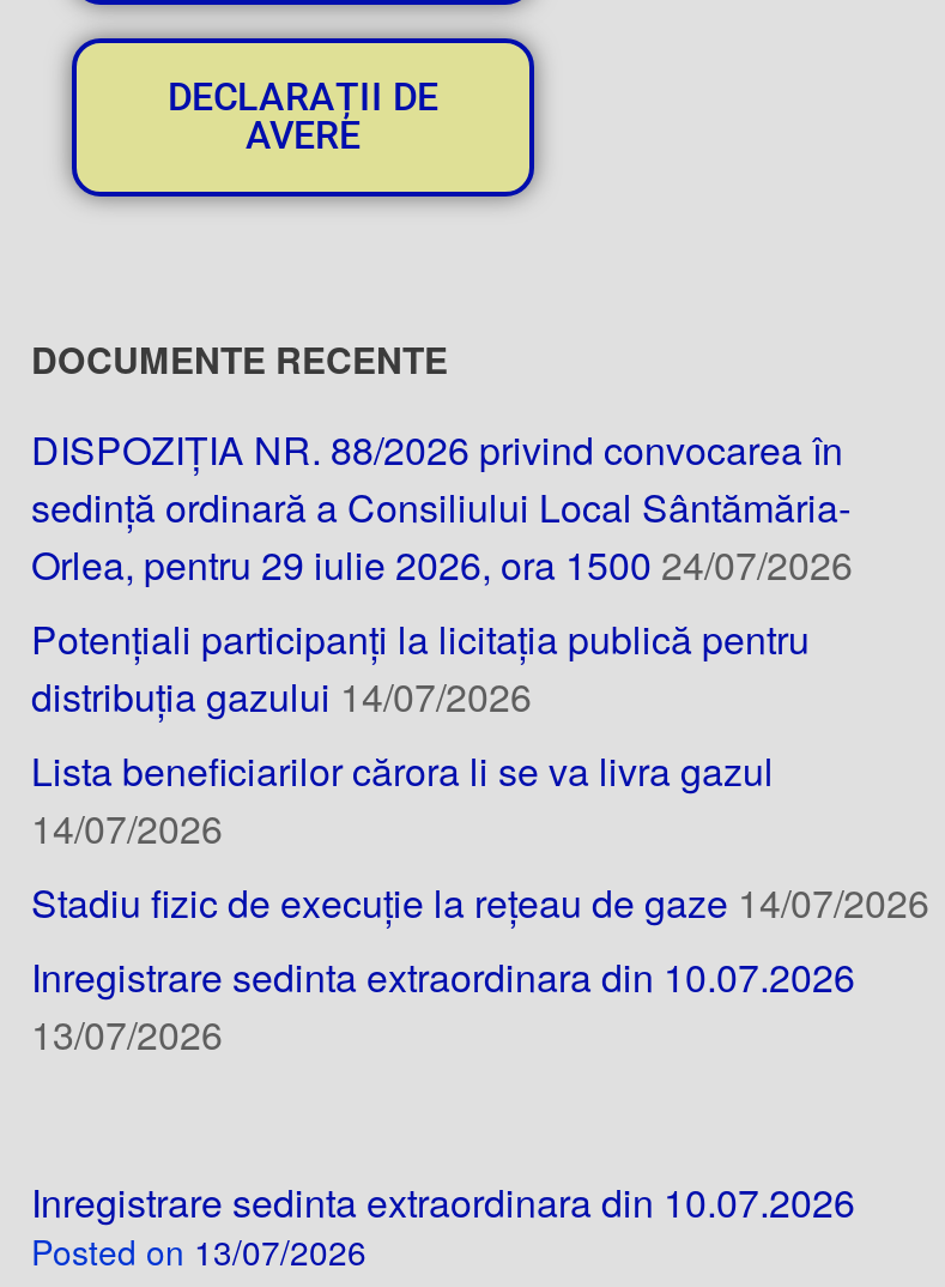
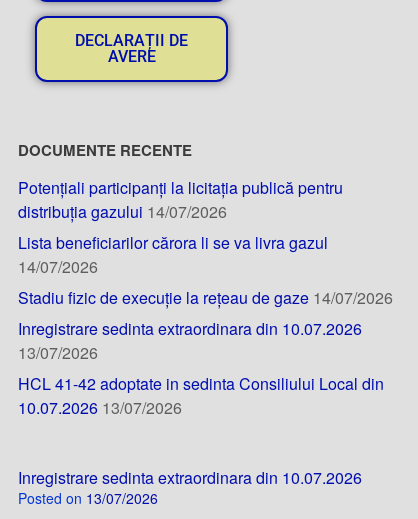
[31,422,853,592] DISPOZIȚIA NR. 88/2026 privind convocarea în | sedință ordinară a Consiliului Local Sântămăria- | Orlea, pentru 29 iulie 2026, ora 1500 24/07/2026 -> none
moved [31,611,929,1062] -> [18,176,393,364]: Potențiali participanți la licitația publică pentru | distribuția gazului 14/07/2026 | Lista beneficiarilor cărora li se va livra gazul | 14/07/2026 | Stadiu fizic de execuție la rețeau de gaze 14/07/2026 | Inregistrare sedinta extraordinara din 10.07.2026 | 13/07/2026
none -> [18,372,384,419] HCL 41-42 adoptate in sedinta Consiliului Local din | 10.07.2026 13/07/2026

